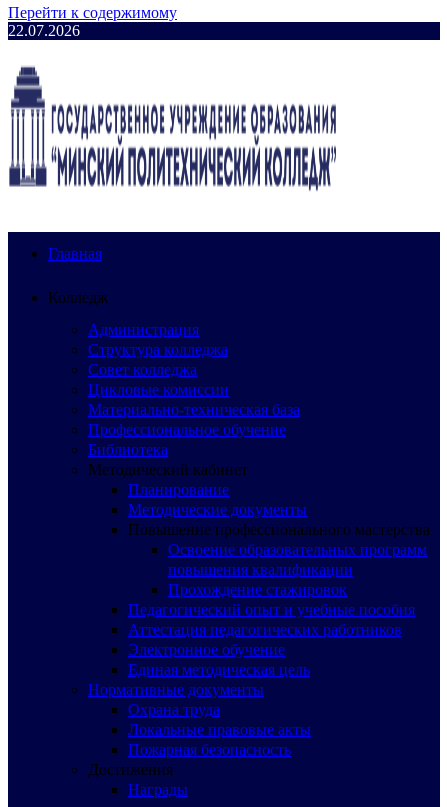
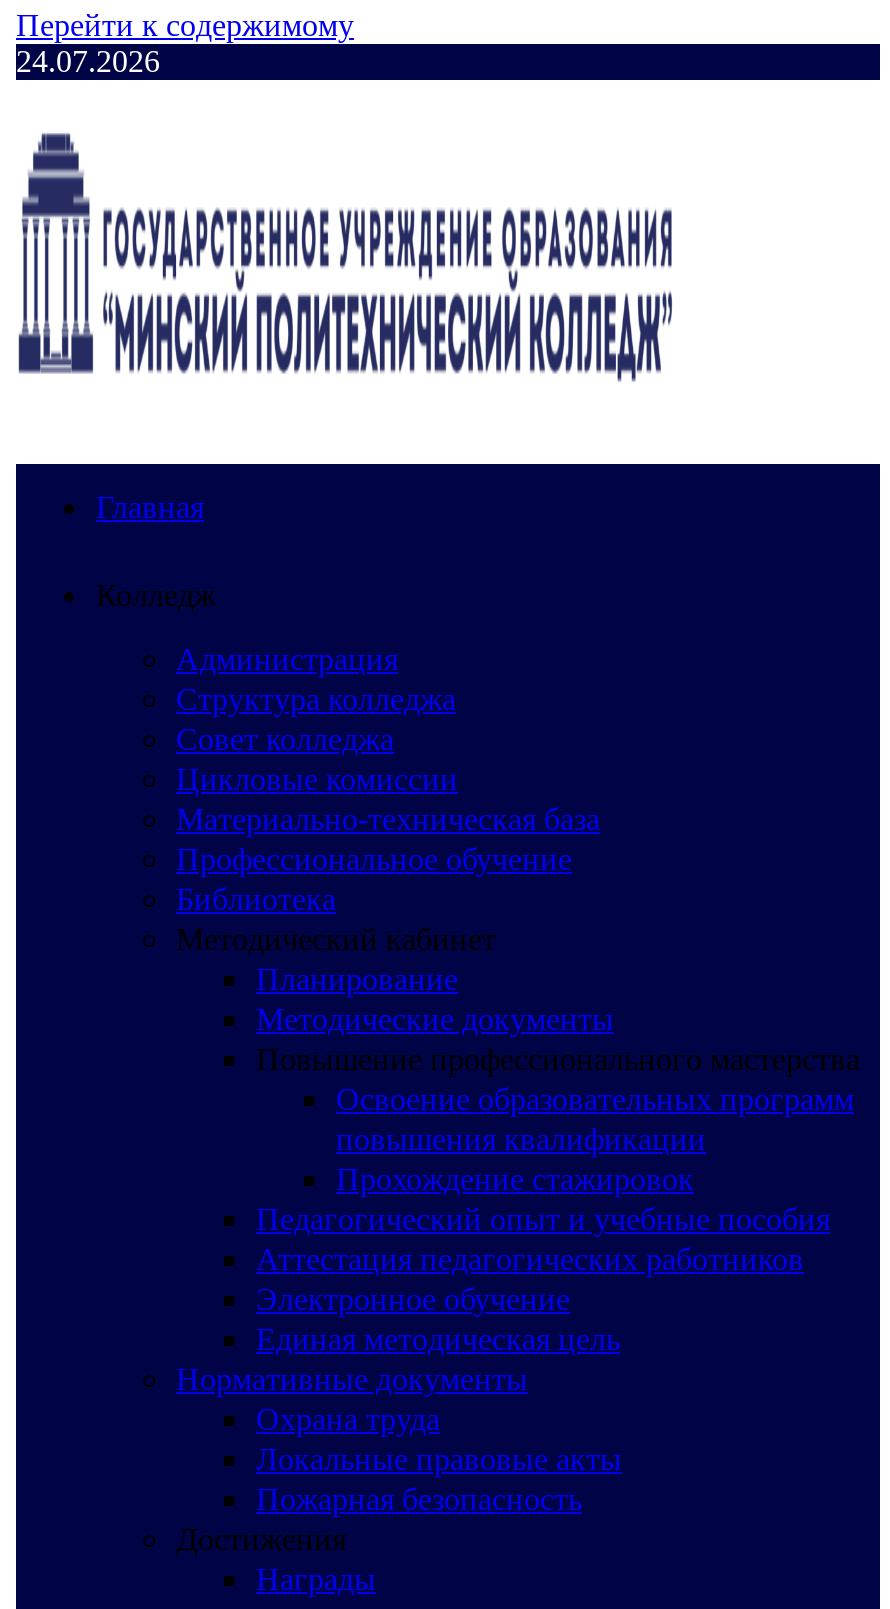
[8,22,80,39] 22.07.2026 -> [16,44,160,78] 24.07.2026

